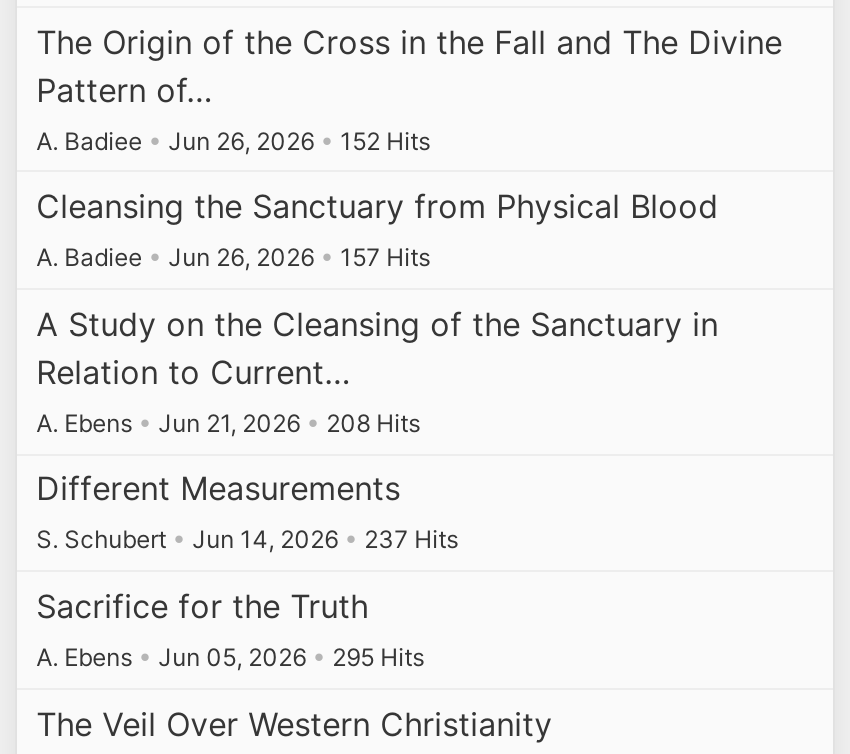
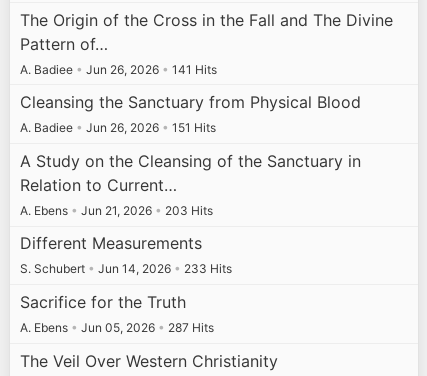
[36,125,430,155] A. Badiee • Jun 26, 2026 • 152 Hits -> [20,62,217,77] A. Badiee • Jun 26, 2026 • 141 Hits
[36,242,430,272] A. Badiee • Jun 26, 2026 • 157 Hits -> [20,120,216,135] A. Badiee • Jun 26, 2026 • 151 Hits
[36,408,420,438] A. Ebens • Jun 21, 2026 • 208 Hits -> [20,203,213,218] A. Ebens • Jun 21, 2026 • 203 Hits
[36,525,458,555] S. Schubert • Jun 14, 2026 • 237 Hits -> [20,261,232,276] S. Schubert • Jun 14, 2026 • 233 Hits
[36,642,424,672] A. Ebens • Jun 05, 2026 • 295 Hits -> [20,320,214,335] A. Ebens • Jun 05, 2026 • 287 Hits

